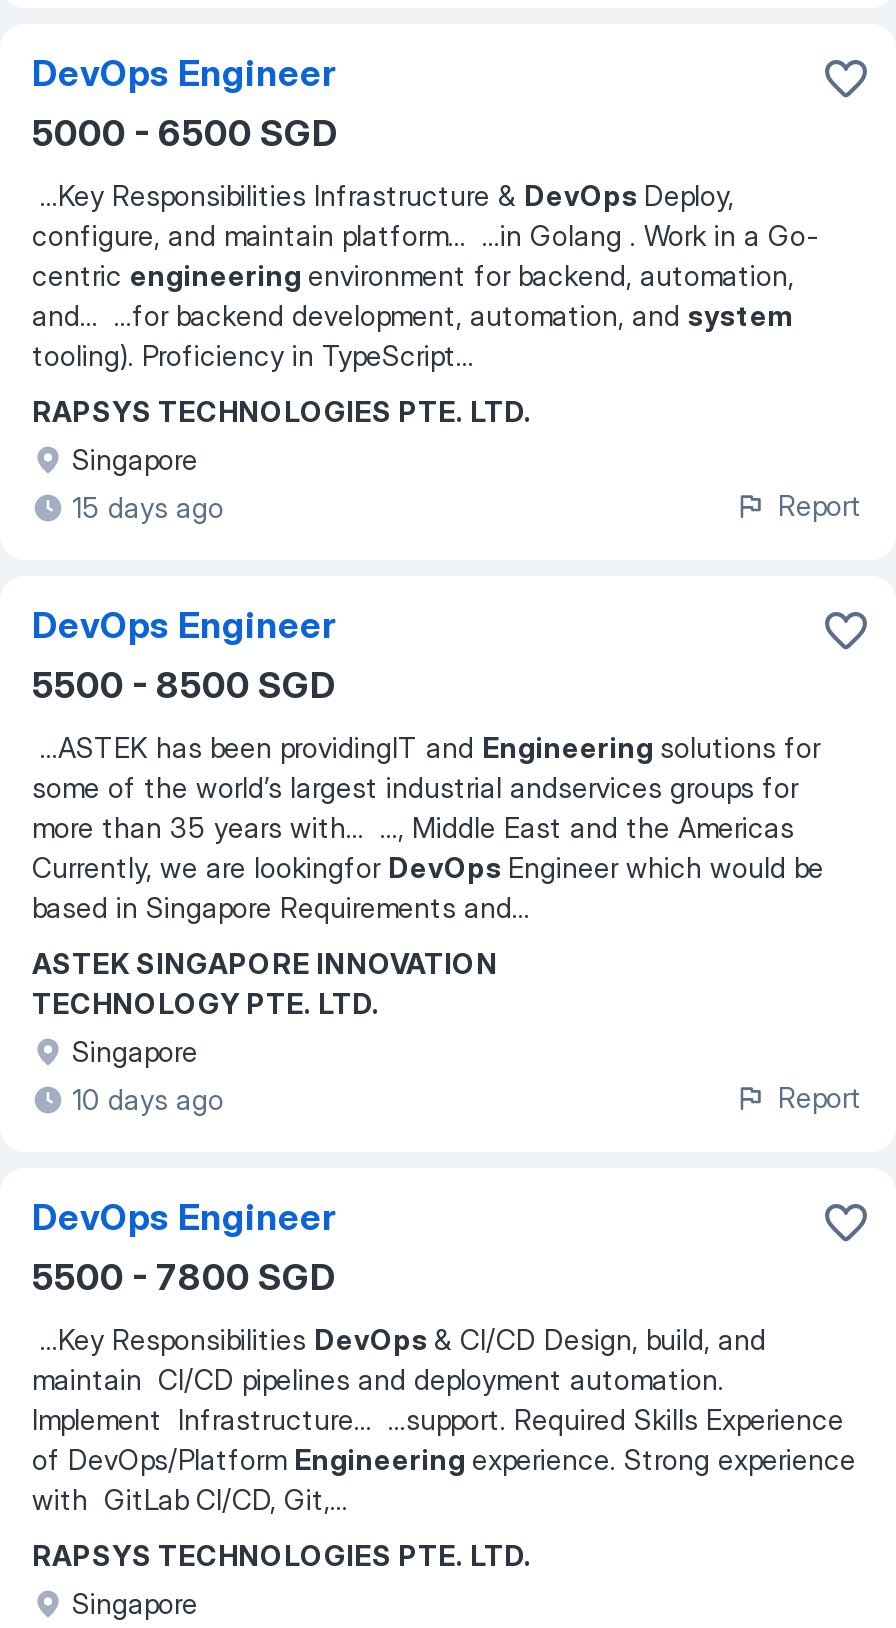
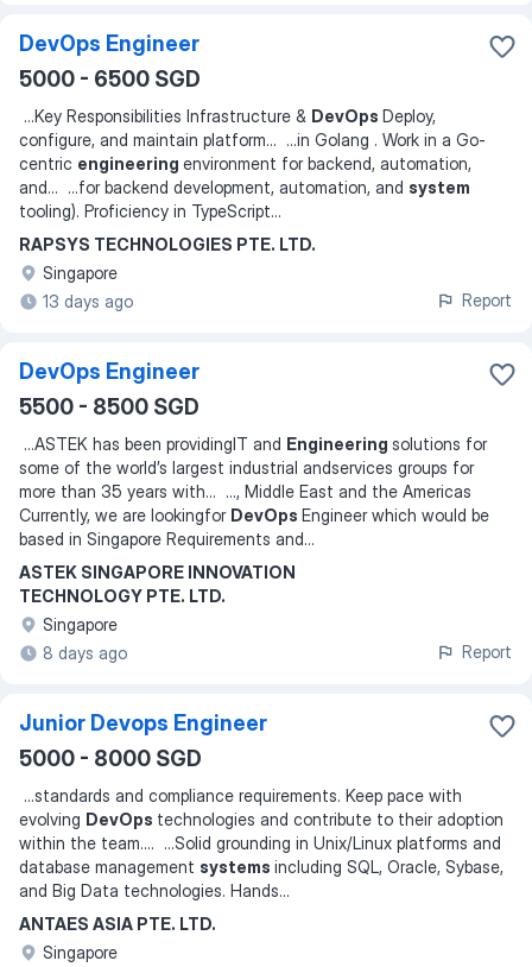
[72,490,224,524] 15 days ago -> [43,291,133,311] 13 days ago
[72,1082,224,1116] 10 days ago -> [43,643,127,663] 8 days ago
[32,1196,336,1298] DevOps Engineer | 5500 - 7800 SGD -> [19,710,267,771] Junior Devops Engineer | 5000 - 8000 SGD
[32,1322,856,1516] ...Key Responsibilities DevOps & CI/CD Design, build, and | maintain CI/CD pipelines and deployment automation. | Implement Infrastructure... ...support. Required Skills Experience | of DevOps/Platform Engineering experience. Strong experience | with GitLab CI/CD, Git,... -> [19,785,503,900] ...standards and compliance requirements. Keep pace with | evolving DevOps technologies and contribute to their adoption | within the team.... ...Solid grounding in Unix/Linux platforms and | database management systems including SQL, Oracle, Sybase, | and Big Data technologies. Hands...
[32,1538,532,1572] RAPSYS TECHNOLOGIES PTE. LTD. -> [19,914,216,934] ANTAES ASIA PTE. LTD.

